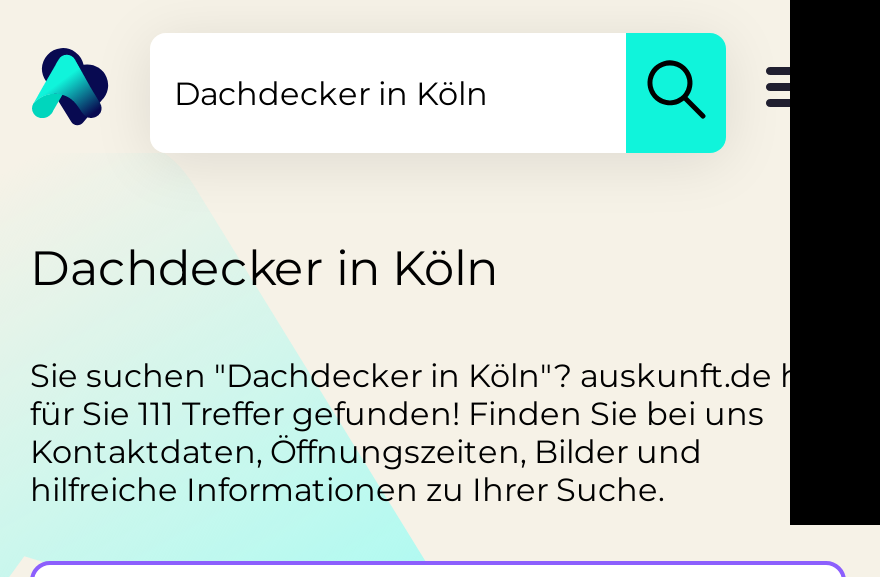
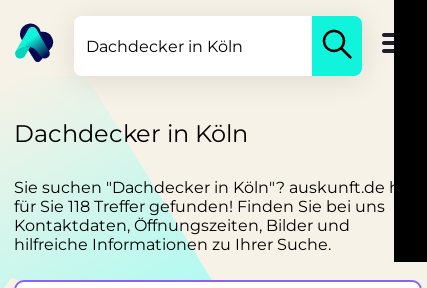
[30,395,764,433] für Sie 111 Treffer gefunden! Finden Sie bei uns -> [14,197,385,216] für Sie 118 Treffer gefunden! Finden Sie bei uns

